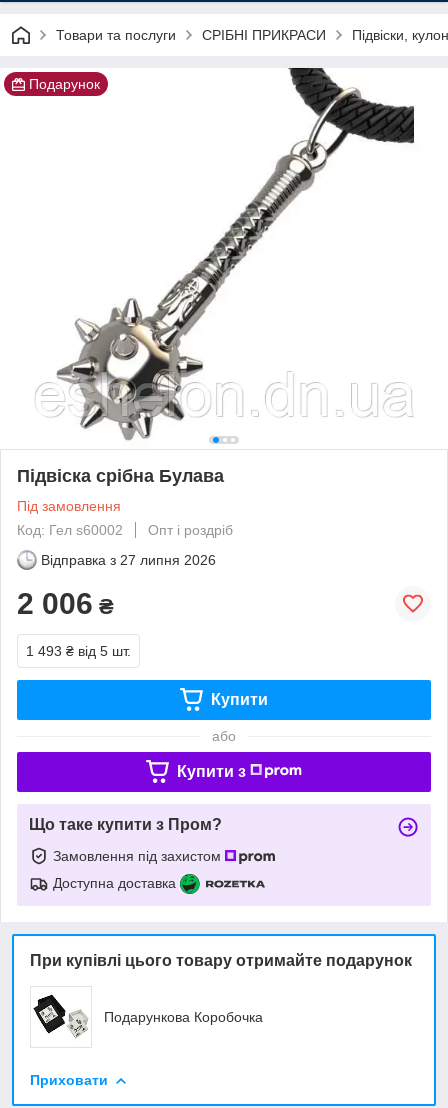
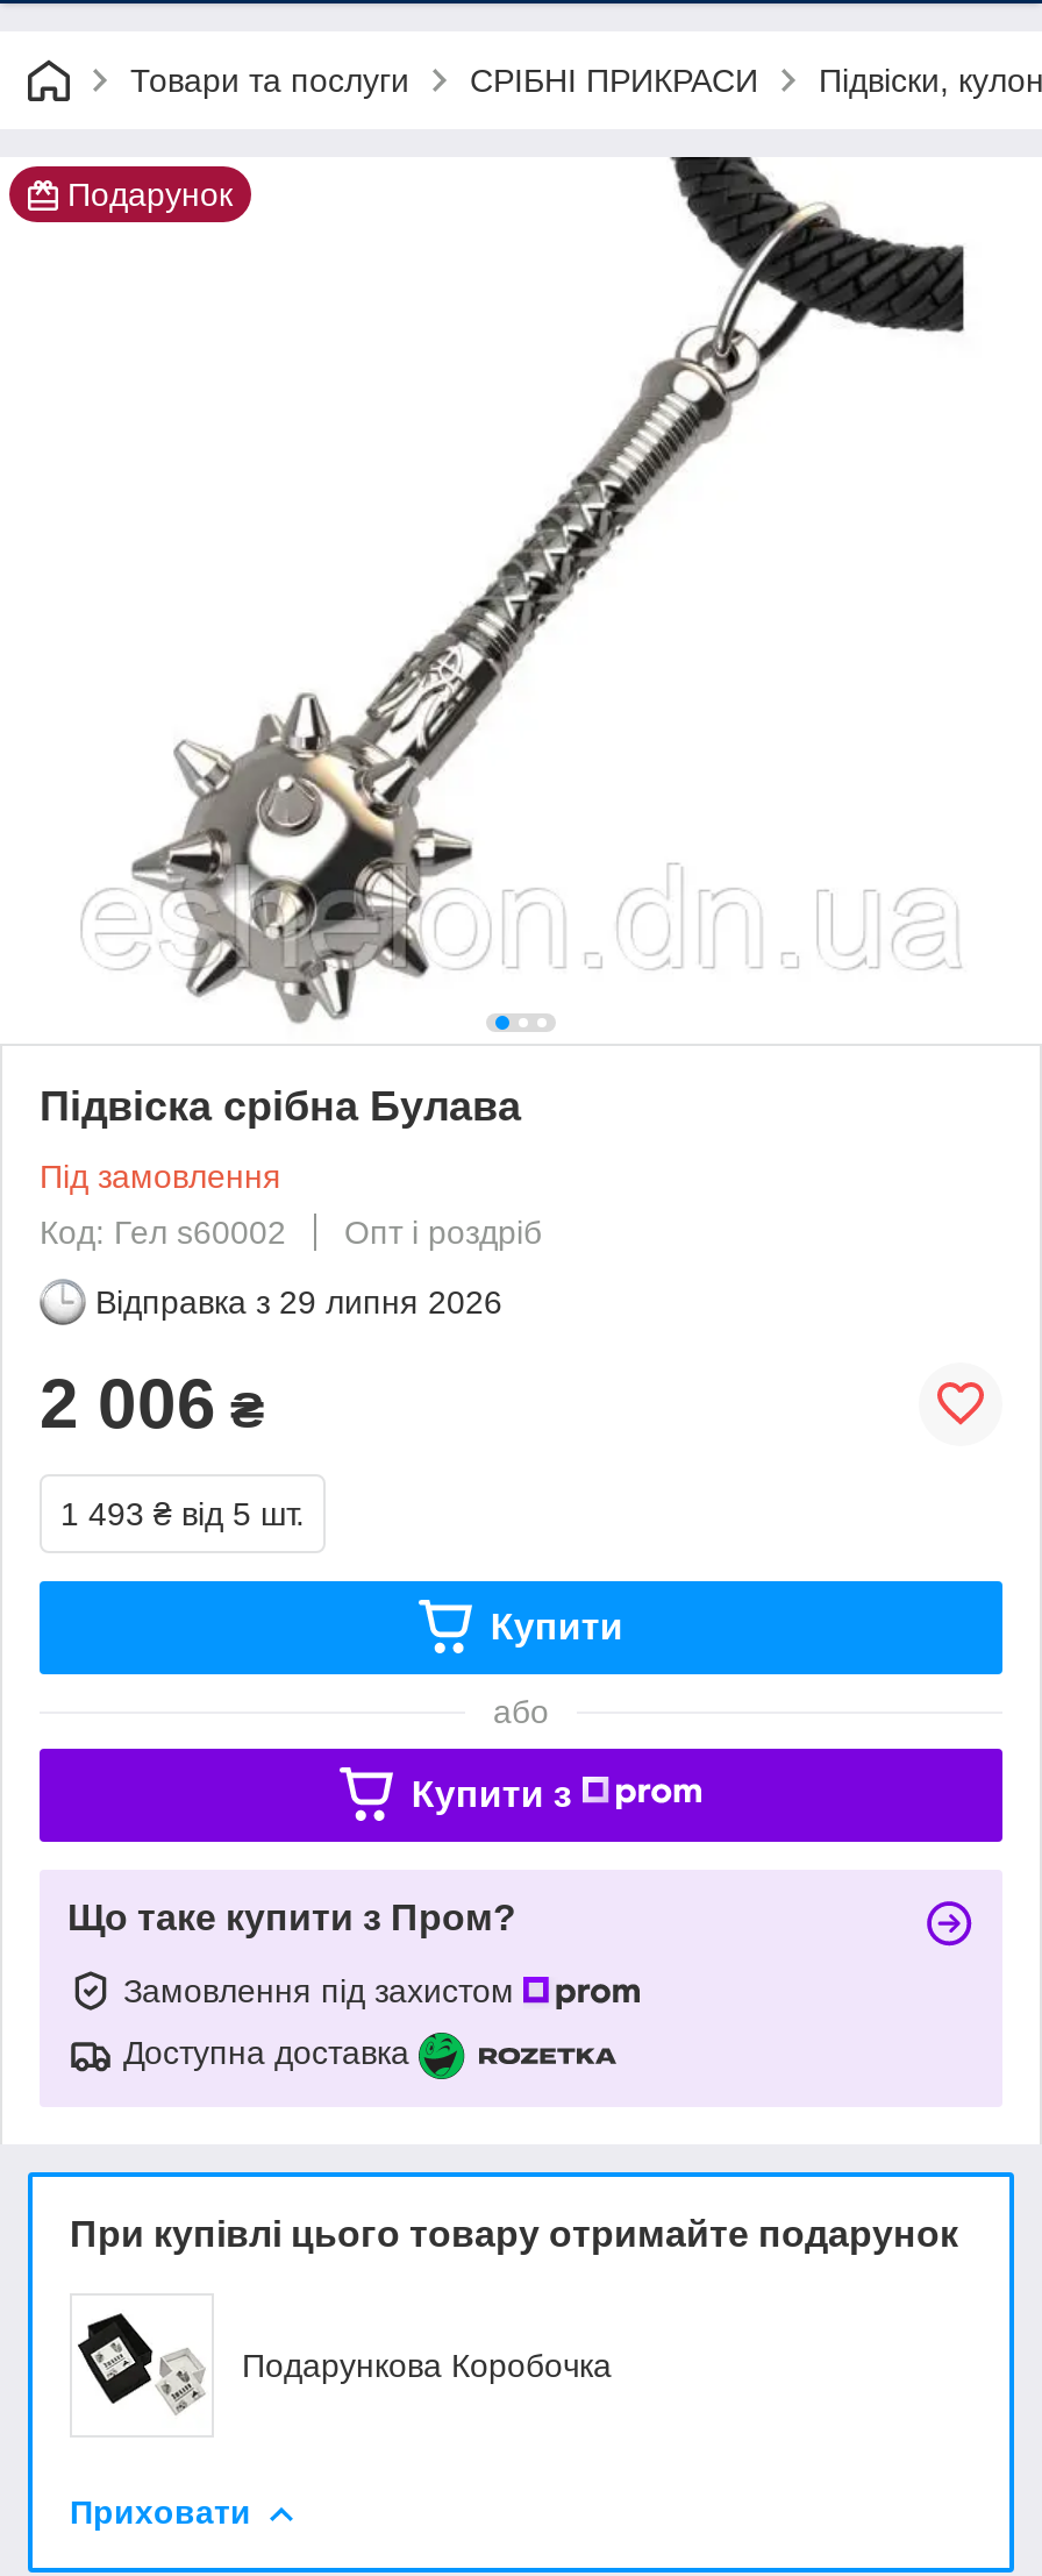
[41,552,216,568] Відправка з 27 липня 2026 -> [95,1283,502,1320] Відправка з 29 липня 2026

